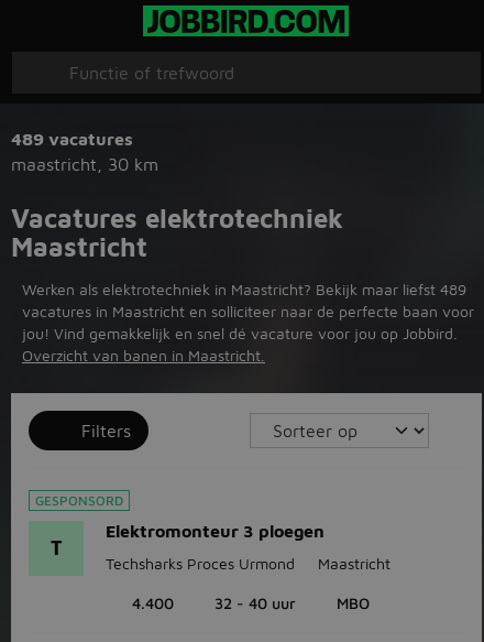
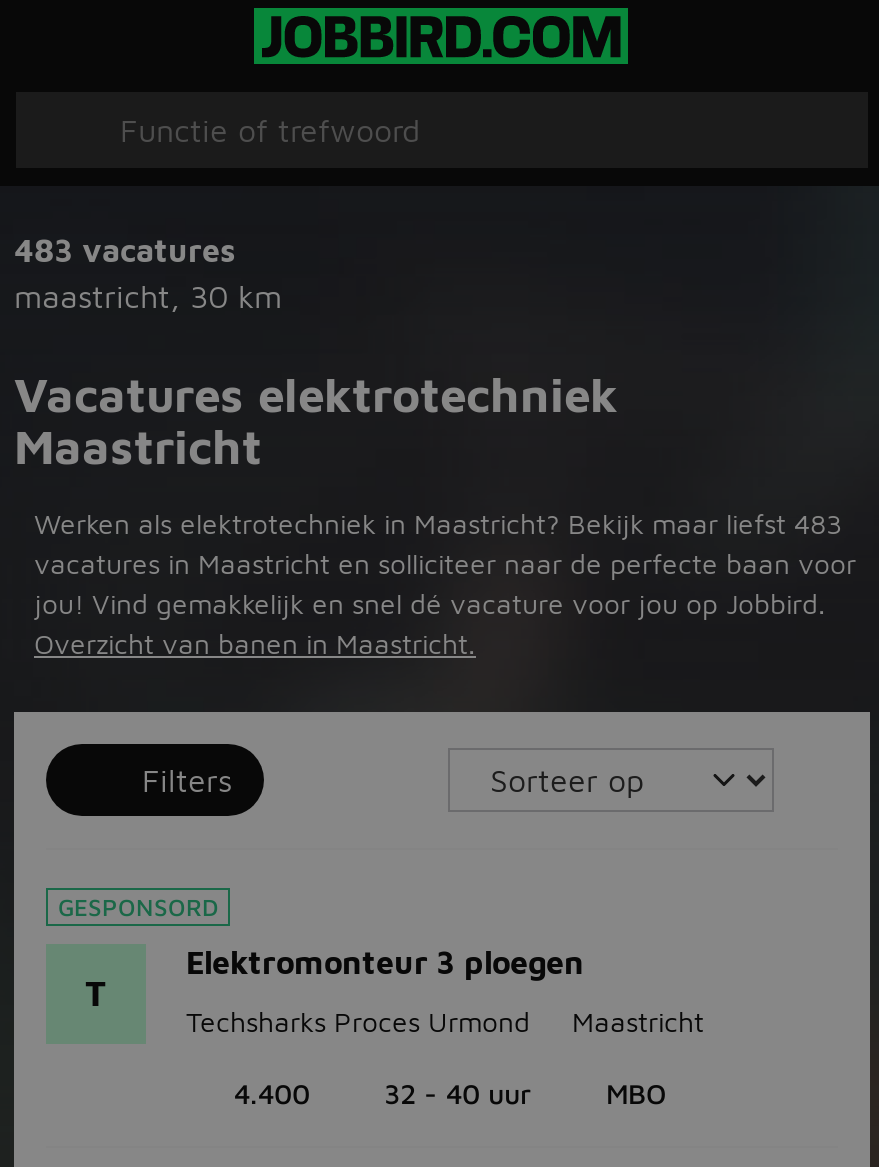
[11,129,133,149] 489 vacatures -> [14,232,236,268] 483 vacatures
[22,280,466,298] Werken als elektrotechniek in Maastricht? Bekijk maar liefst 489 -> [34,506,842,540] Werken als elektrotechniek in Maastricht? Bekijk maar liefst 483

